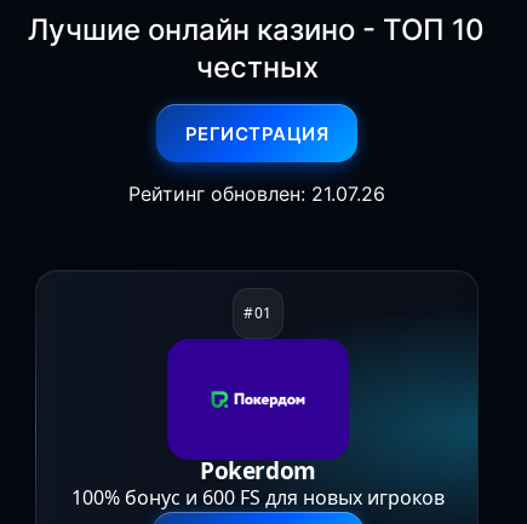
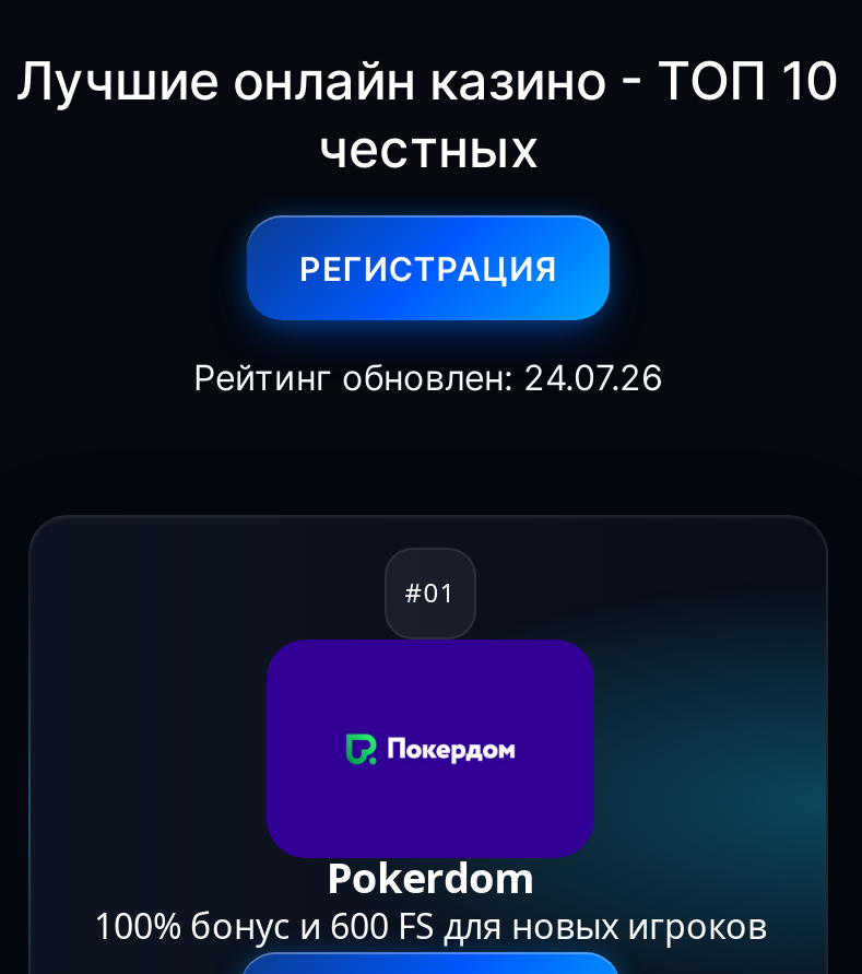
[128,182,385,206] Рейтинг обновлен: 21.07.26 -> [193,355,663,399] Рейтинг обновлен: 24.07.26

